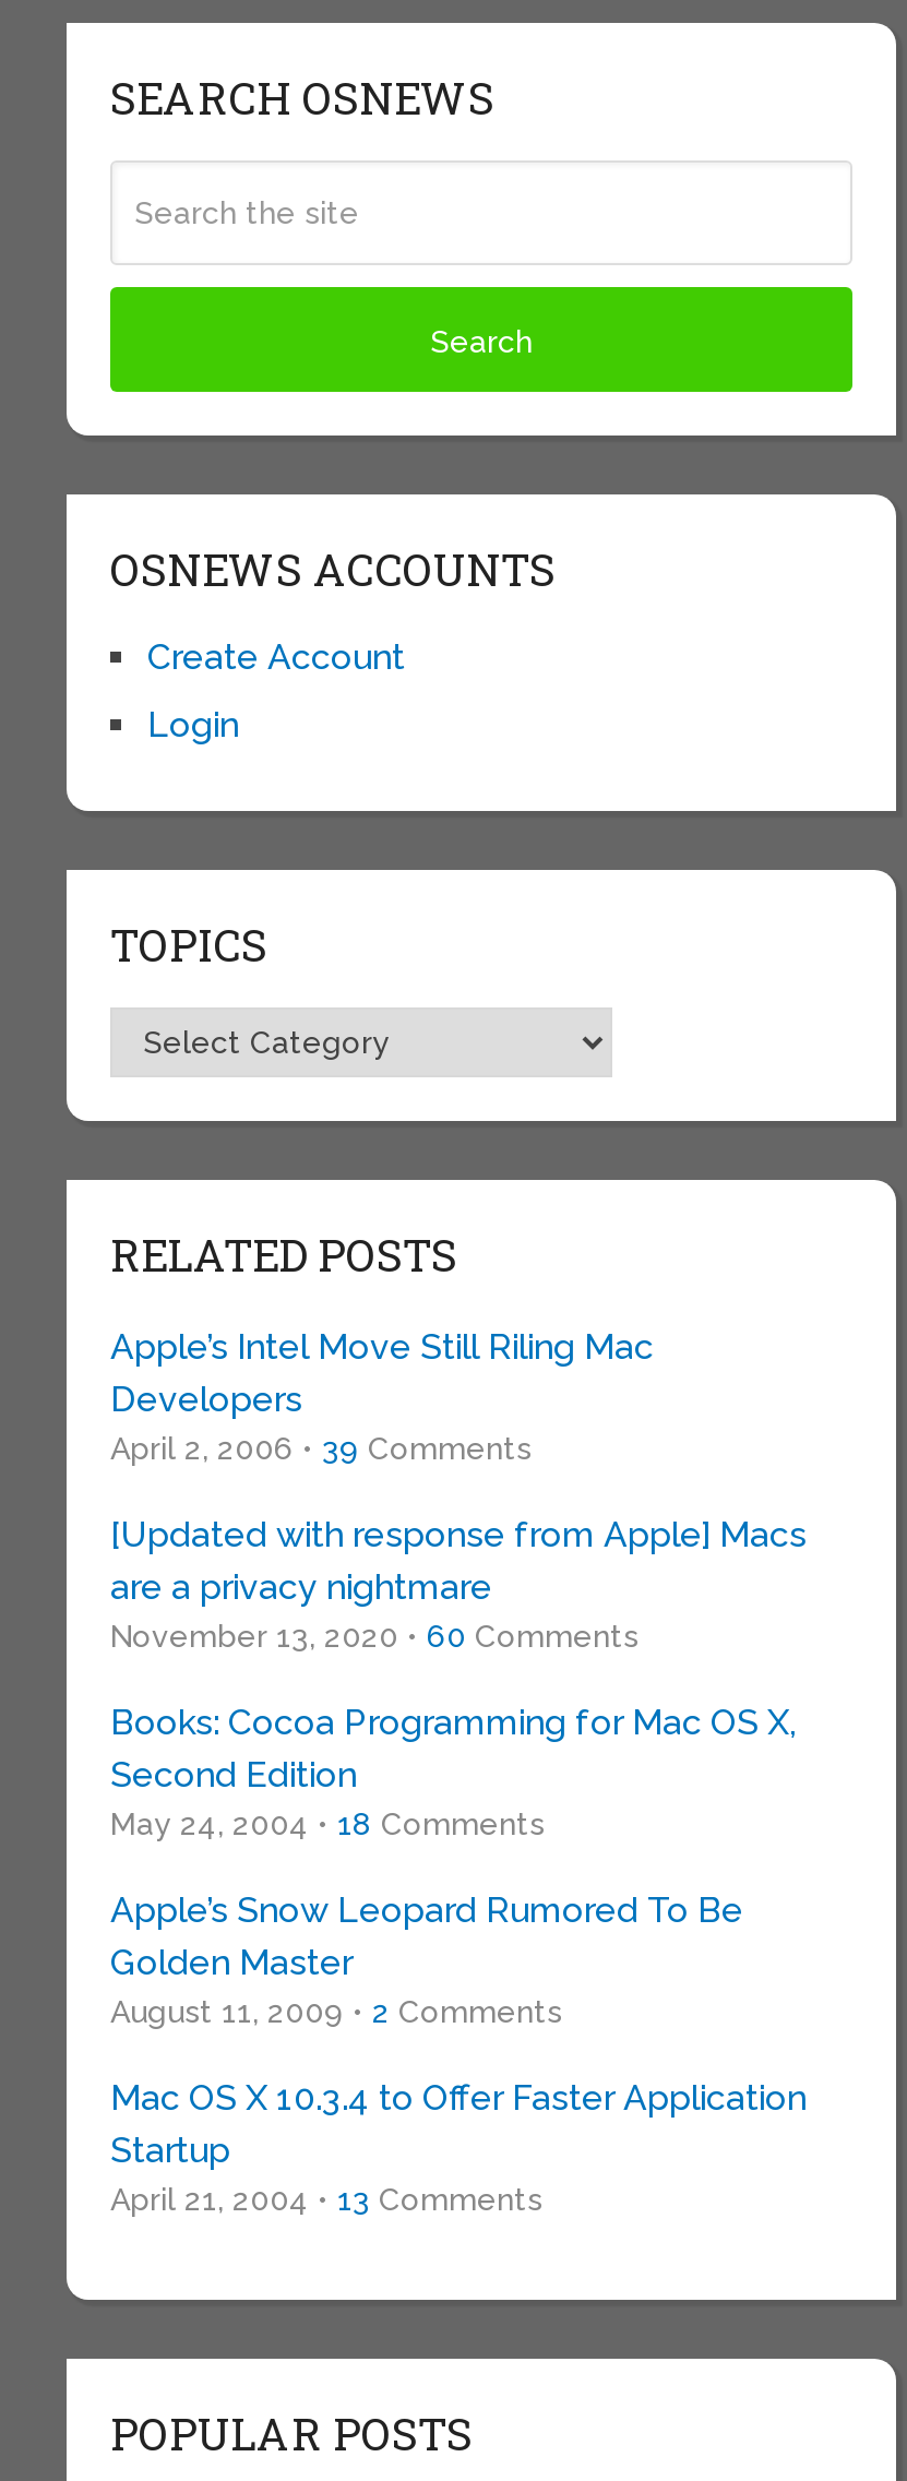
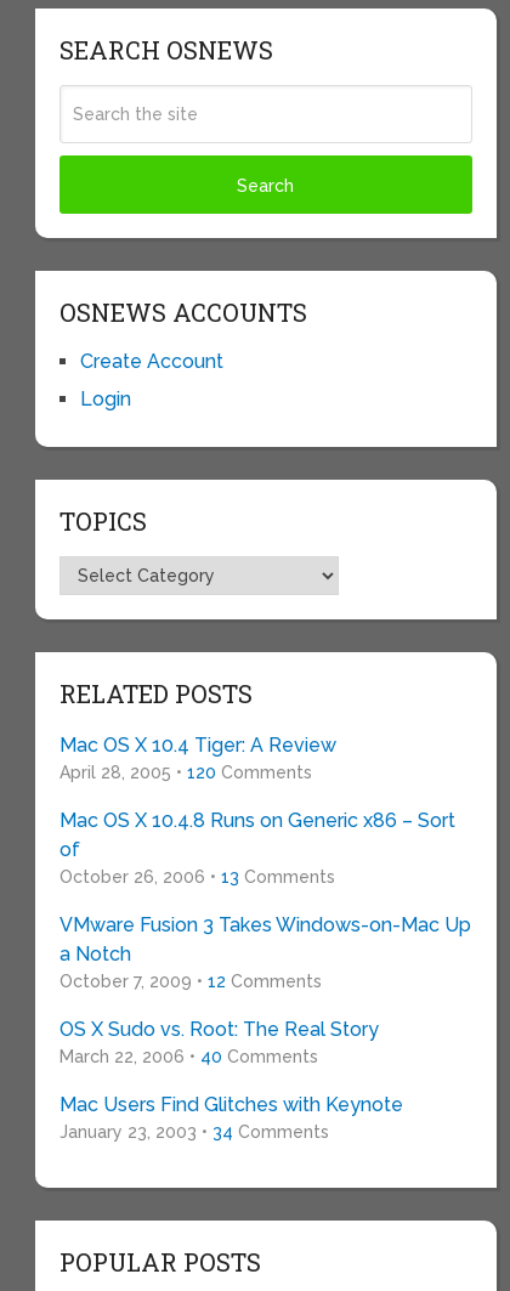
[110,1327,654,1467] Apple’s Intel Move Still Riling Mac | Developers | April 2, 2006 • 39 Comments -> [59,734,336,783] Mac OS X 10.4 Tiger: A Review | April 28, 2005 • 120 Comments
[110,1515,807,1655] [Updated with response from Apple] Macs | are a privacy nightmare | November 13, 2020 • 60 Comments -> [59,809,455,887] Mac OS X 10.4.8 Runs on Generic x86 – Sort | of | October 26, 2006 • 13 Comments
[110,1703,796,1842] Books: Cocoa Programming for Mac OS X, | Second Edition | May 24, 2004 • 18 Comments -> [59,914,471,992] VMware Fusion 3 Takes Windows-on-Mac Up | a Notch | October 7, 2009 • 12 Comments
[110,1890,743,2030] Apple’s Snow Leopard Rumored To Be | Golden Master | August 11, 2009 • 2 Comments -> [59,1018,379,1067] OS X Sudo vs. Root: The Real Story | March 22, 2006 • 40 Comments
[110,2078,807,2218] Mac OS X 10.3.4 to Offer Faster Application | Startup | April 21, 2004 • 13 Comments -> [59,1094,403,1142] Mac Users Find Glitches with Keynote | January 23, 2003 • 34 Comments

